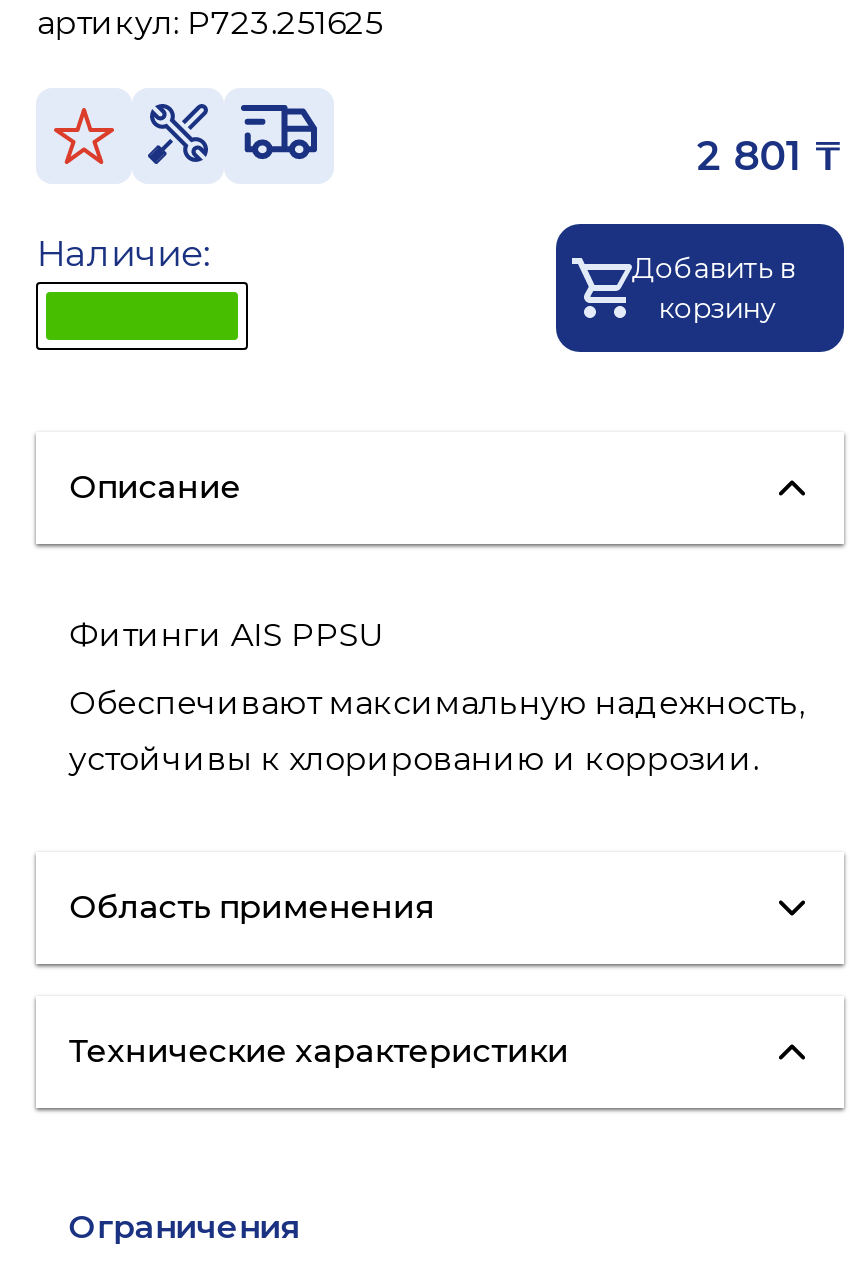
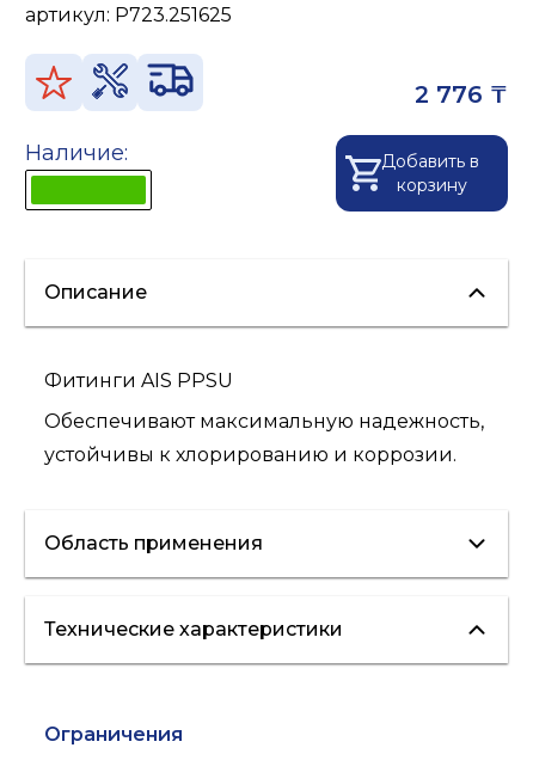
[697,133,843,181] 2 801 ₸ -> [414,80,507,108] 2 776 ₸

